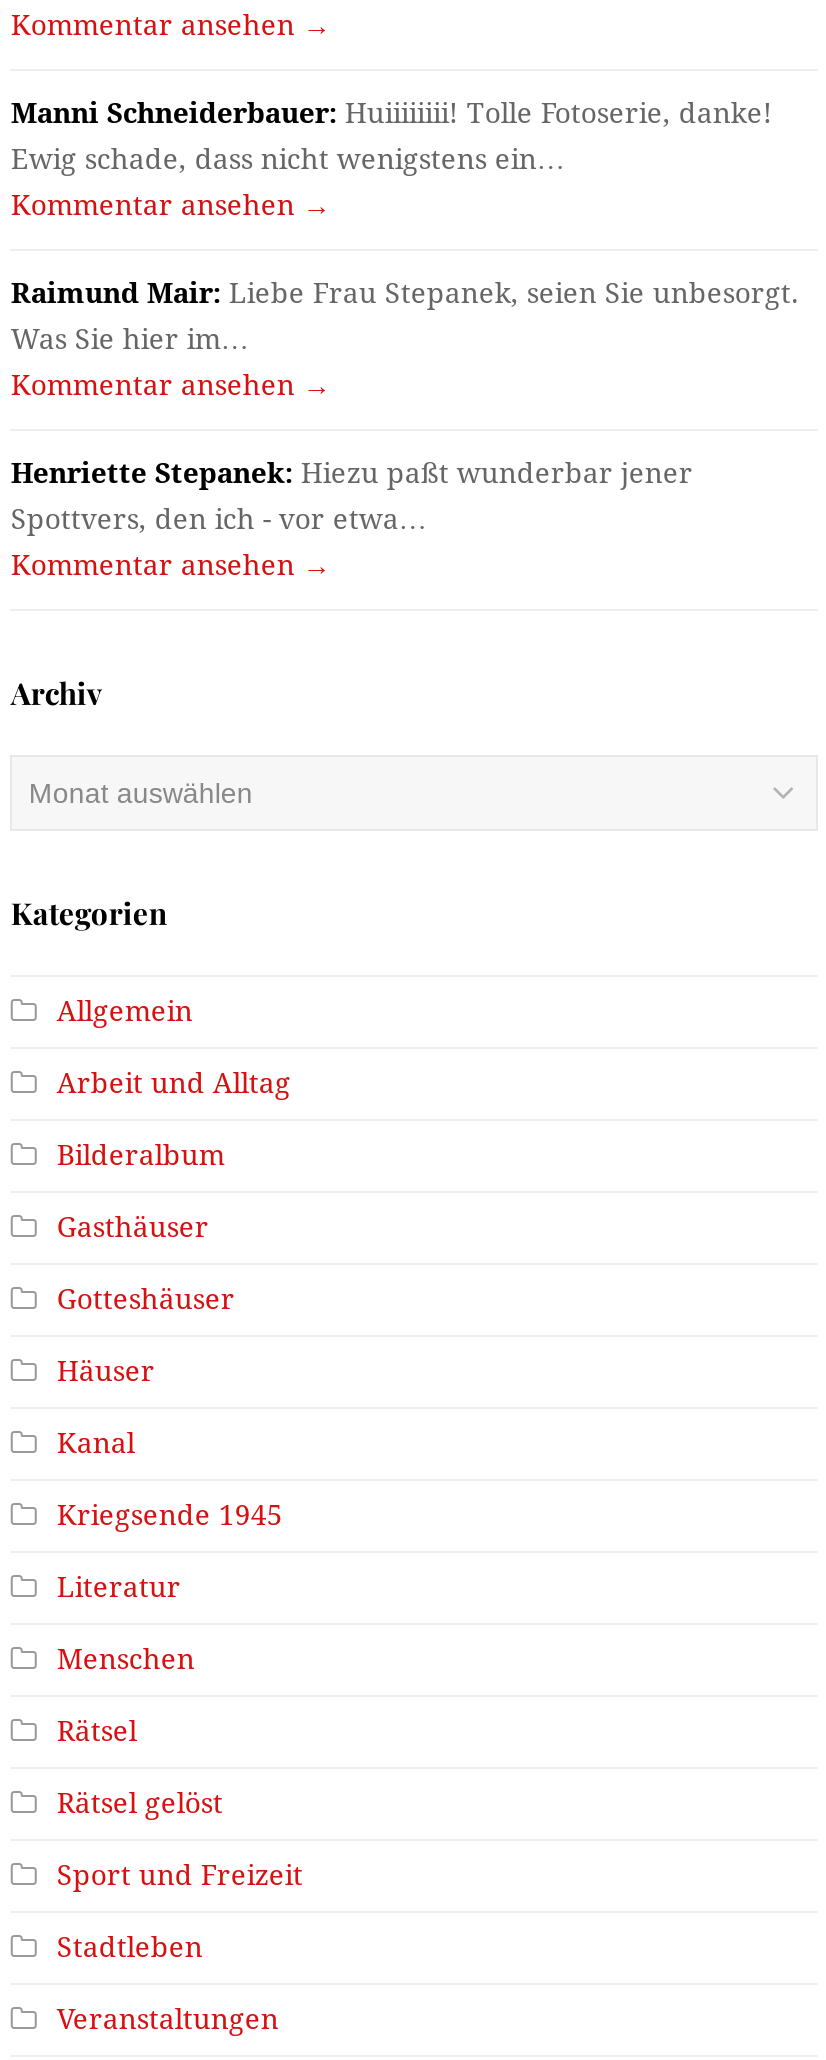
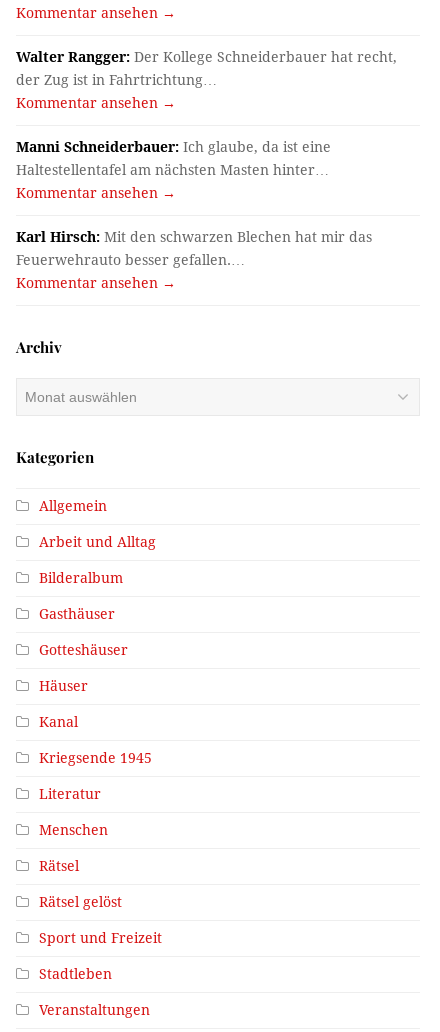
[11,97,773,175] Manni Schneiderbauer: Huiiiiiiii! Tolle Fotoserie, danke! | Ewig schade, dass nicht wenigstens ein… -> [16,49,397,88] Walter Rangger: Der Kollege Schneiderbauer hat recht, | der Zug ist in Fahrtrichtung…
[11,277,799,355] Raimund Mair: Liebe Frau Stepanek, seien Sie unbesorgt. | Was Sie hier im… -> [16,139,331,178] Manni Schneiderbauer: Ich glaube, da ist eine | Haltestellentafel am nächsten Masten hinter…
[11,457,693,535] Henriette Stepanek: Hiezu paßt wunderbar jener | Spottvers, den ich - vor etwa… -> [16,229,372,268] Karl Hirsch: Mit den schwarzen Blechen hat mir das | Feuerwehrauto besser gefallen.…

